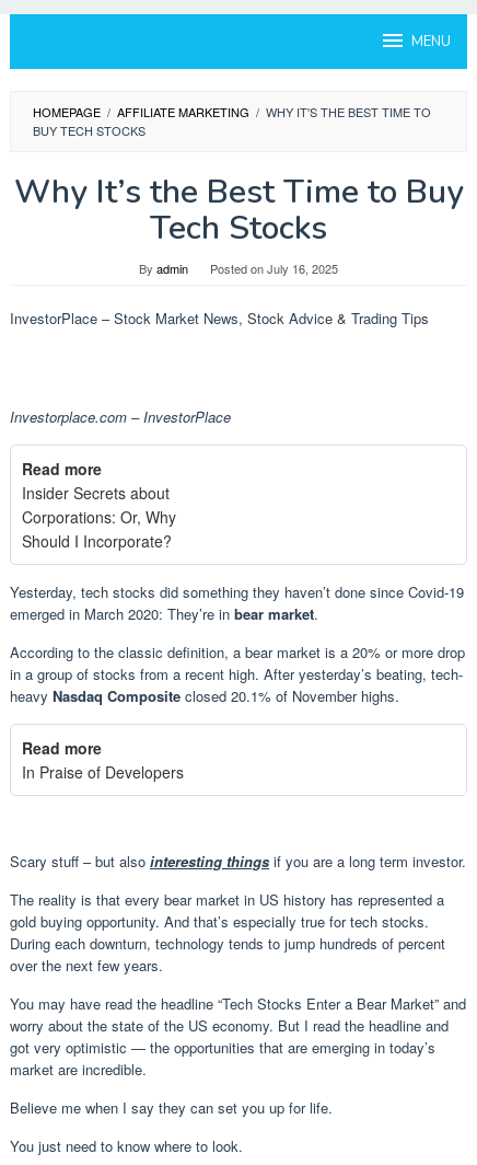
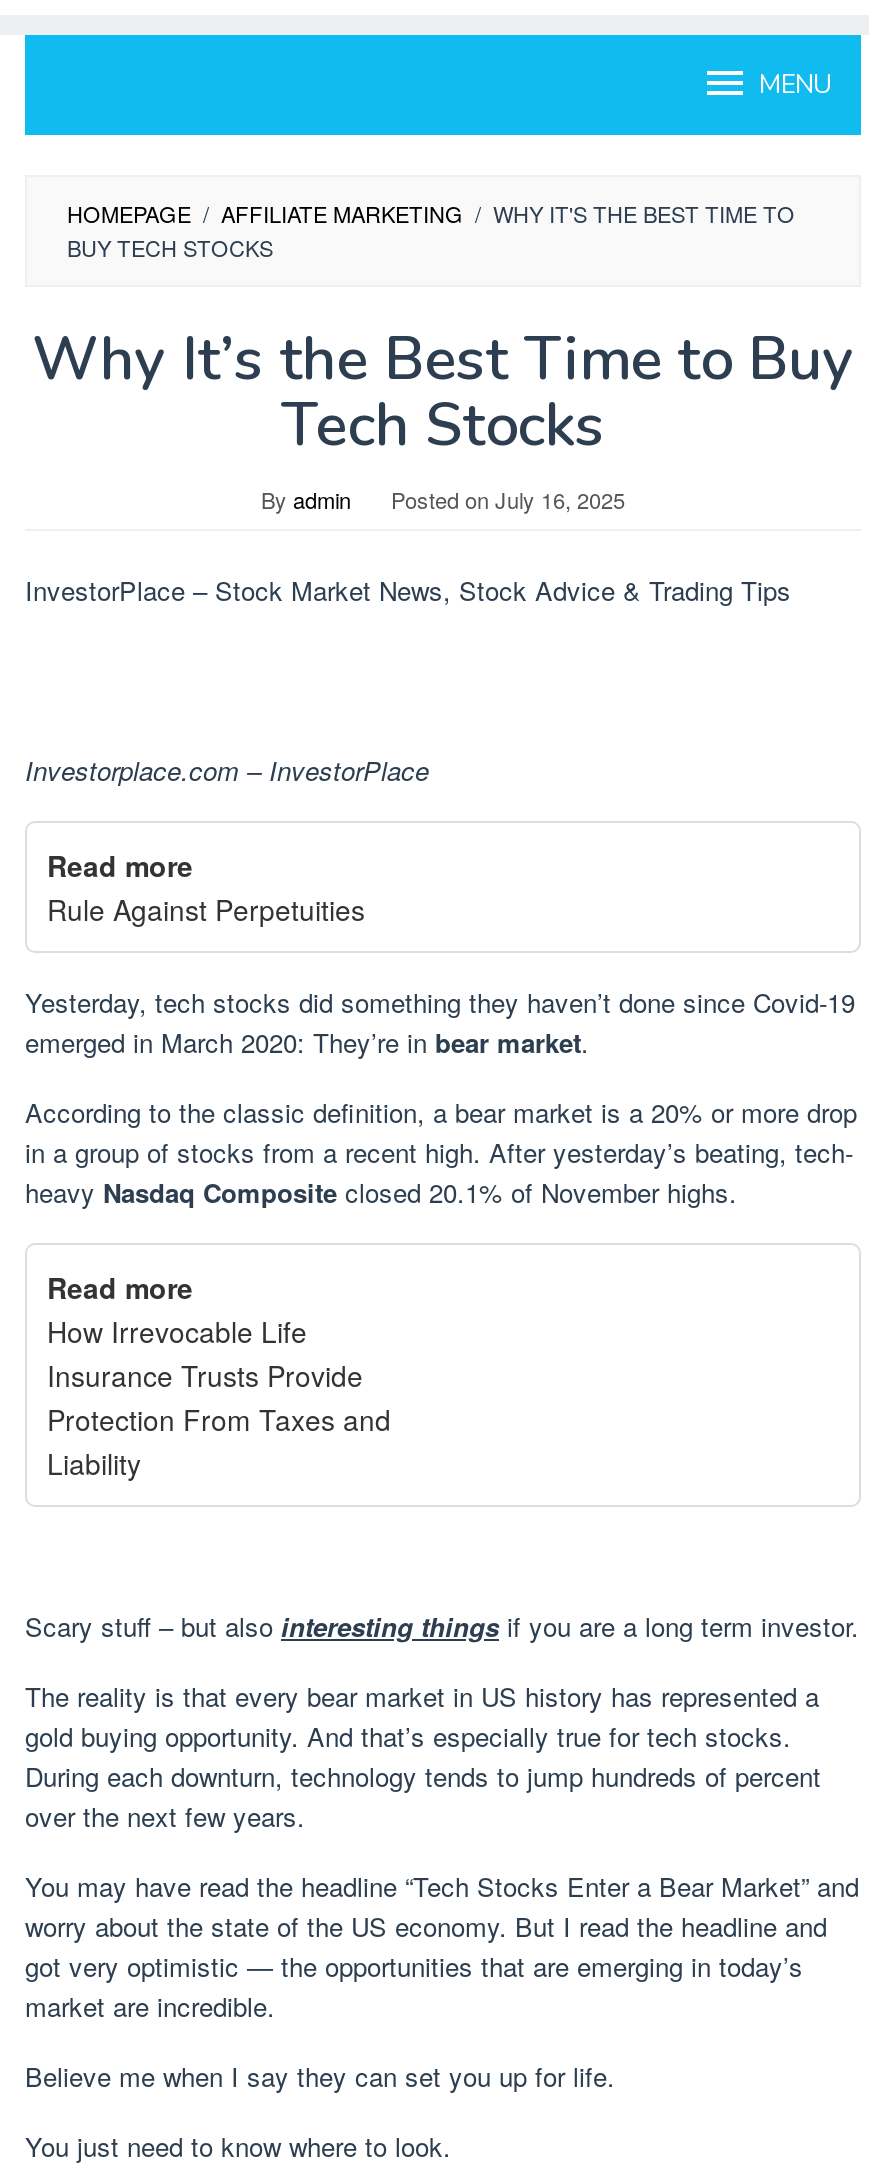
[22,482,176,552] Insider Secrets about | Corporations: Or, Why | Should I Incorporate? -> [47,889,365,929] Rule Against Perpetuities
moved [10,581,465,759] -> [25,983,857,1307]: Yesterday, tech stocks did something they haven’t done since Covid-19 | emerged in March 2020: They’re in bear market. | According to the classic definition, a bear market is a 20% or more drop | in a group of stocks from a recent high. After yesterday’s beating, tech- | heavy Nasdaq Composite closed 20.1% of November highs. | Read more
[22,761,184,783] In Praise of Developers -> [47,1311,391,1483] How Irrevocable Life | Insurance Trusts Provide | Protection From Taxes and | Liability

